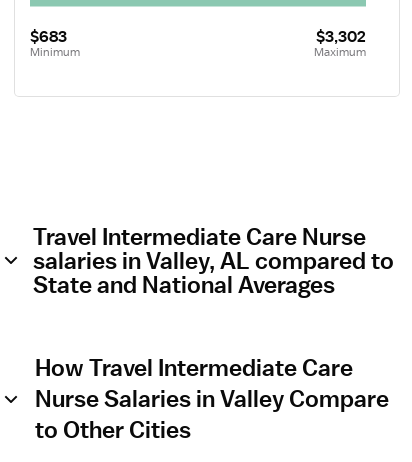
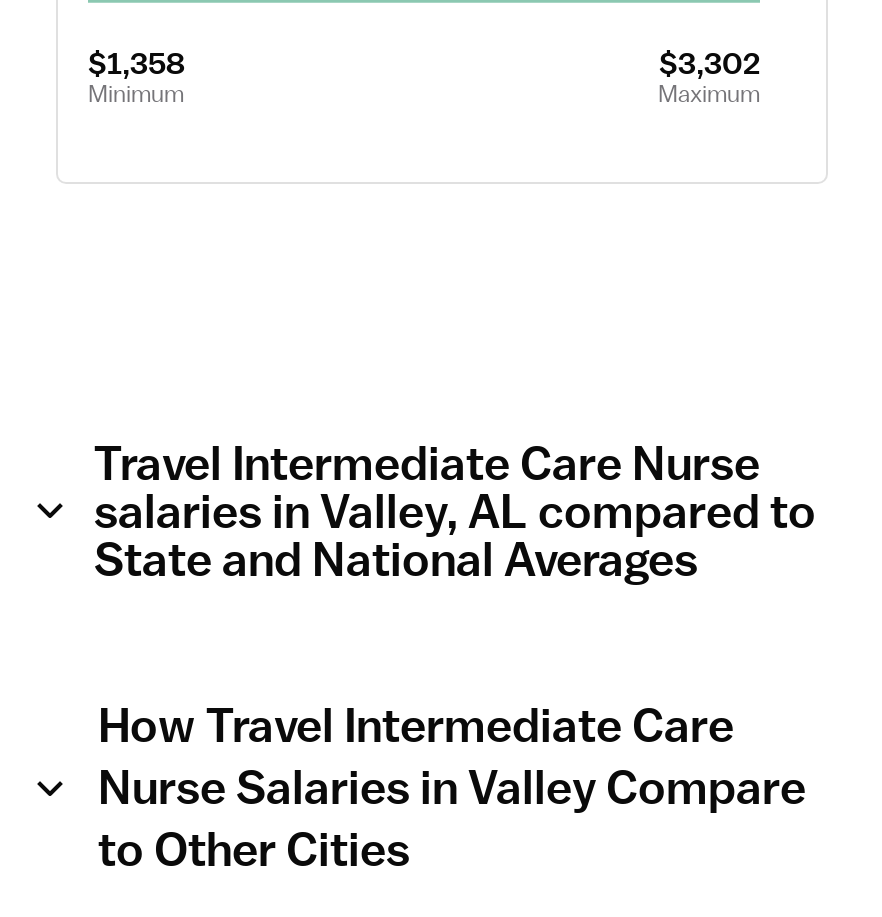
[30,27,67,47] $683 -> [88,43,185,82] $1,358

